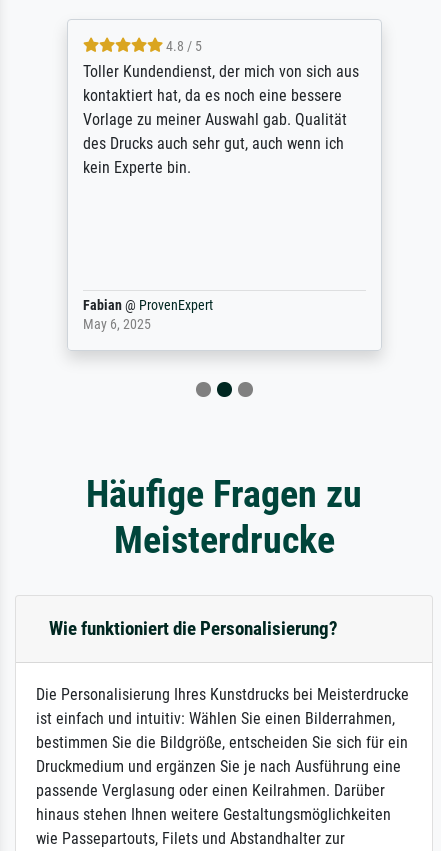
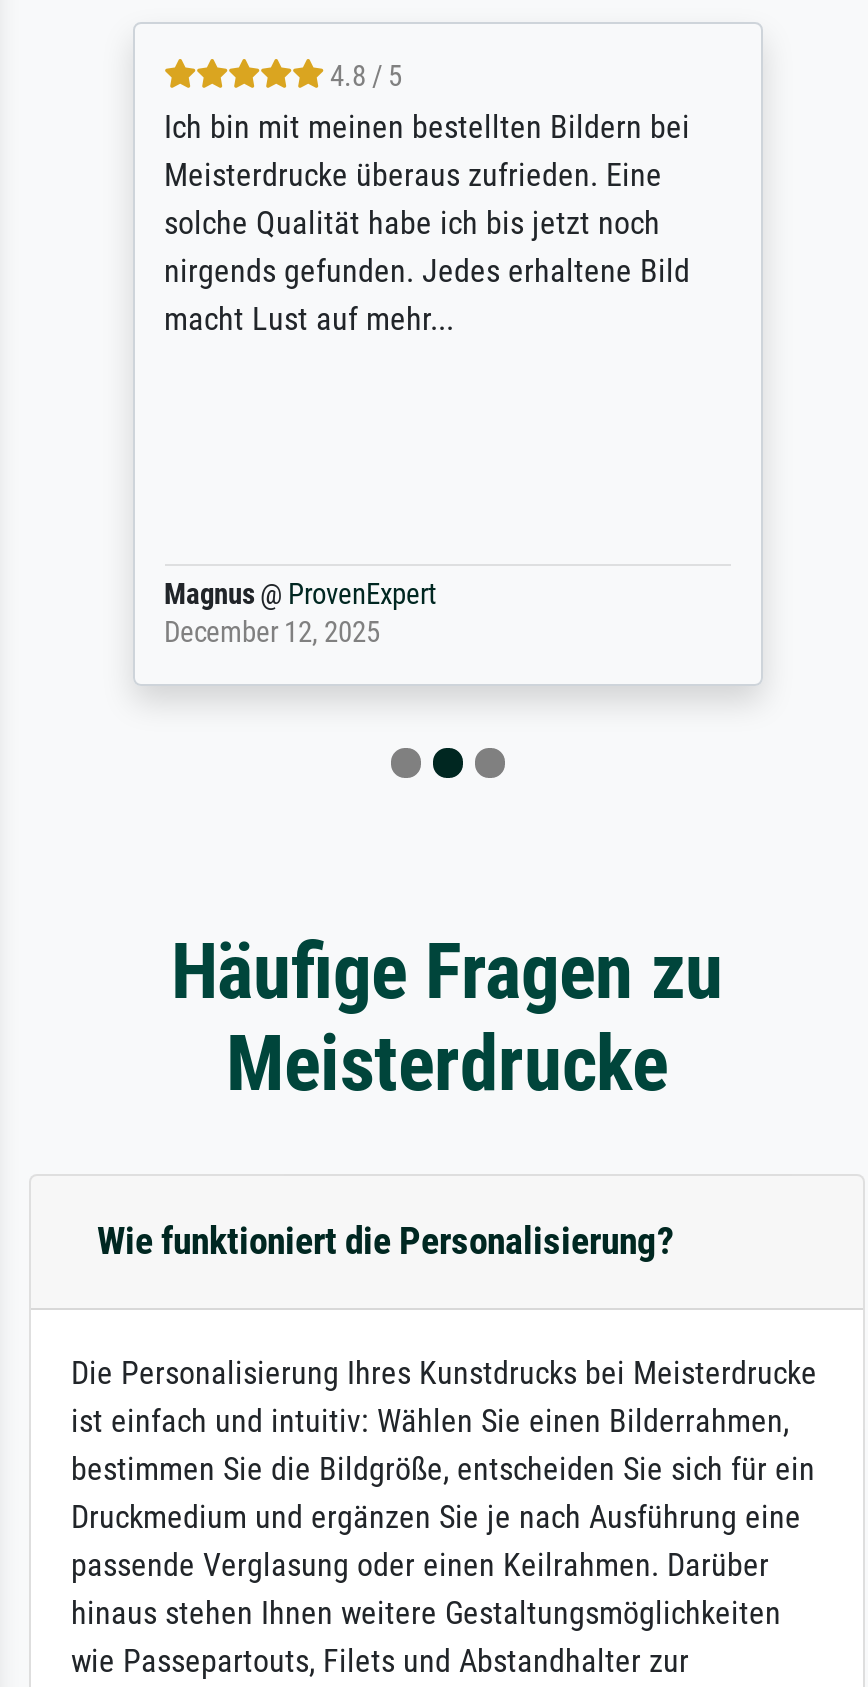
[82,61,358,176] Toller Kundendienst, der mich von sich aus | kontaktiert hat, da es noch eine bessere | Vorlage zu meiner Auswahl gab. Qualität | des Drucks auch sehr gut, auch wenn ich | kein Experte bin. -> [164,108,690,338] Ich bin mit meinen bestellten Bildern bei | Meisterdrucke überaus zufrieden. Eine | solche Qualität habe ich bis jetzt noch | nirgends gefunden. Jedes erhaltene Bild | macht Lust auf mehr...
[82,296,212,332] Fabian @ ProvenExpert | May 6, 2025 -> [164,578,436,650] Magnus @ ProvenExpert | December 12, 2025

